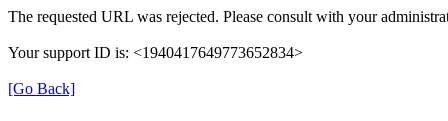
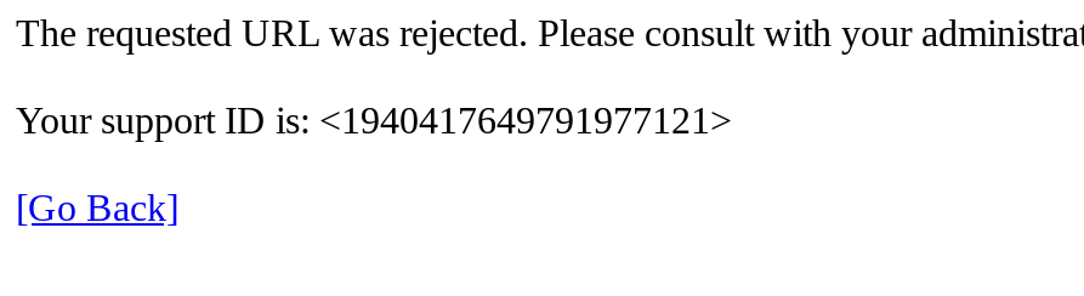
[8,44,303,61] Your support ID is: <1940417649773652834> -> [16,99,732,141] Your support ID is: <1940417649791977121>

